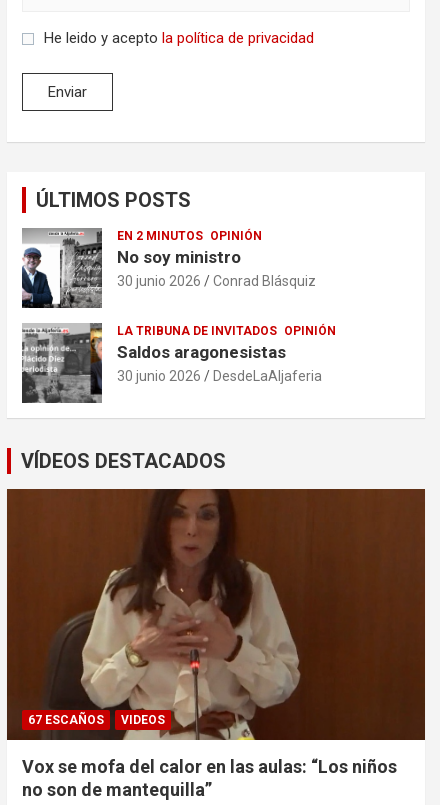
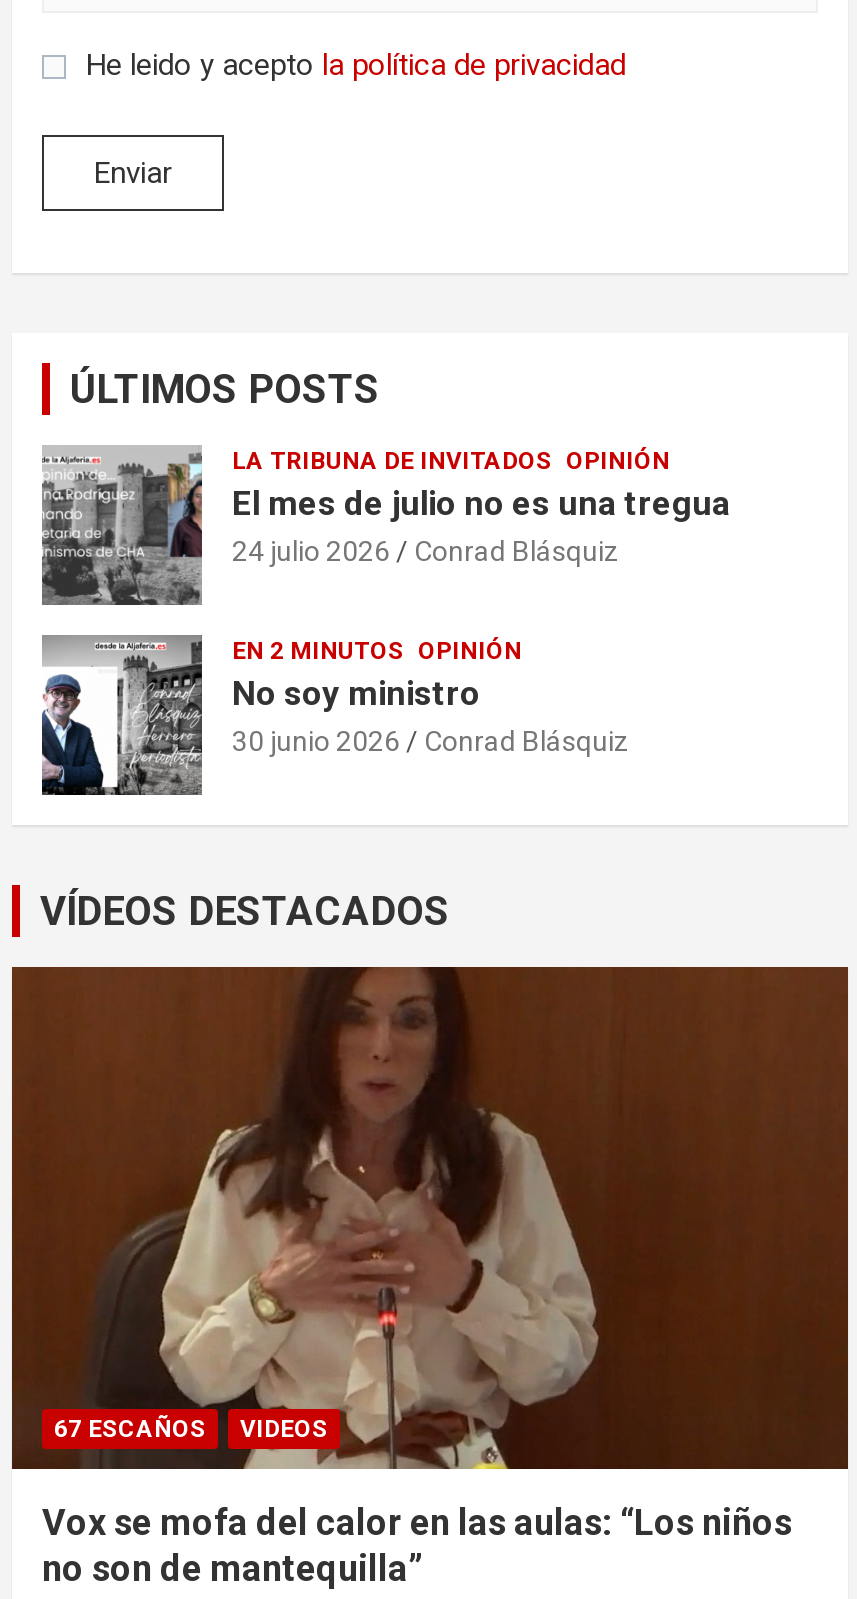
none -> [42,449,730,605] [image] | El mes de julio no es una tregua | 24 julio 2026 | Conrad Blásquiz
moved [20,229,316,310] -> [38,637,630,799]: [image] | EN 2 MINUTOS OPINIÓN | No soy ministro | 30 junio 2026 | Conrad Blásquiz
[21,325,322,403] [image] | Saldos aragonesistas | 30 junio 2026 | DesdeLaAljaferia -> none
moved [117,324,336,338] -> [232,447,670,475]: LA TRIBUNA DE INVITADOS OPINIÓN

